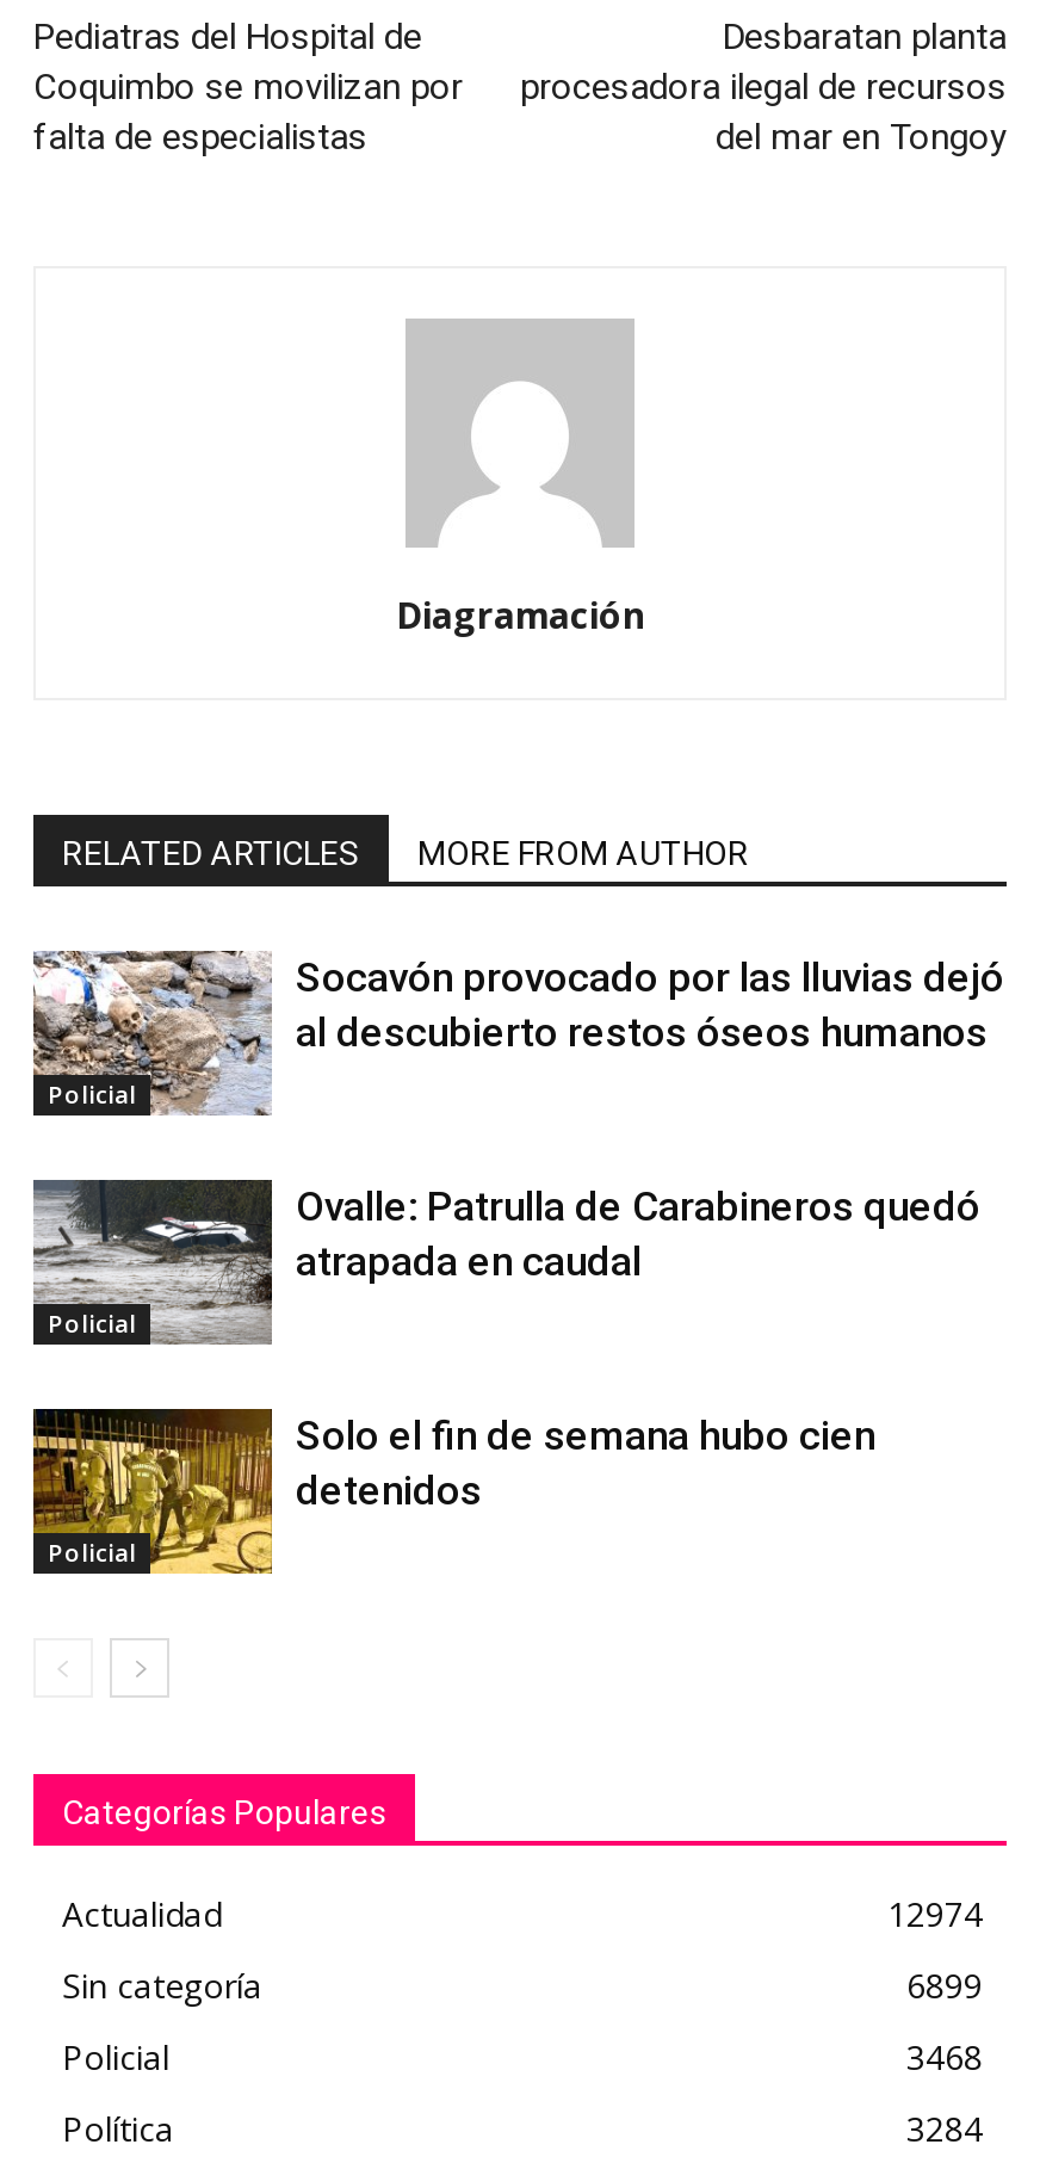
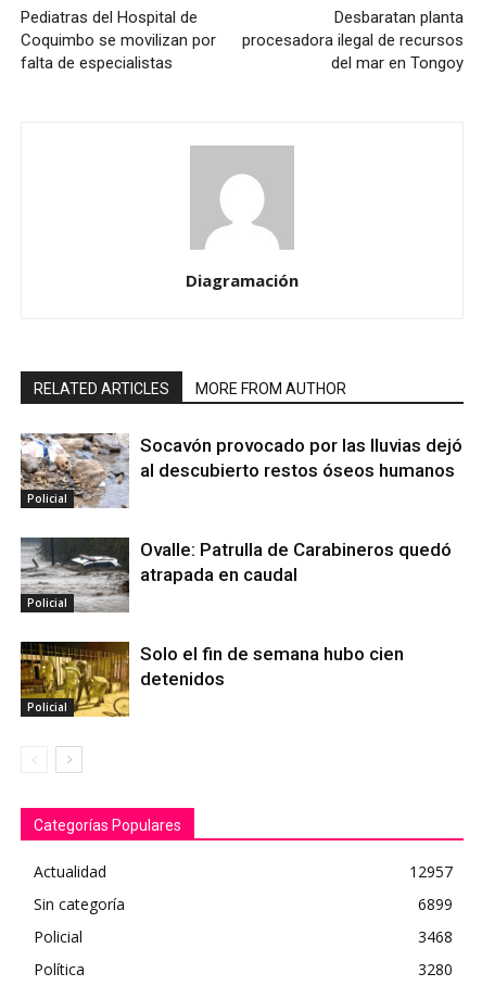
[887,1891,983,1937] 12974 -> [409,861,453,882] 12957
[906,2106,983,2151] 3284 -> [418,959,453,980] 3280

